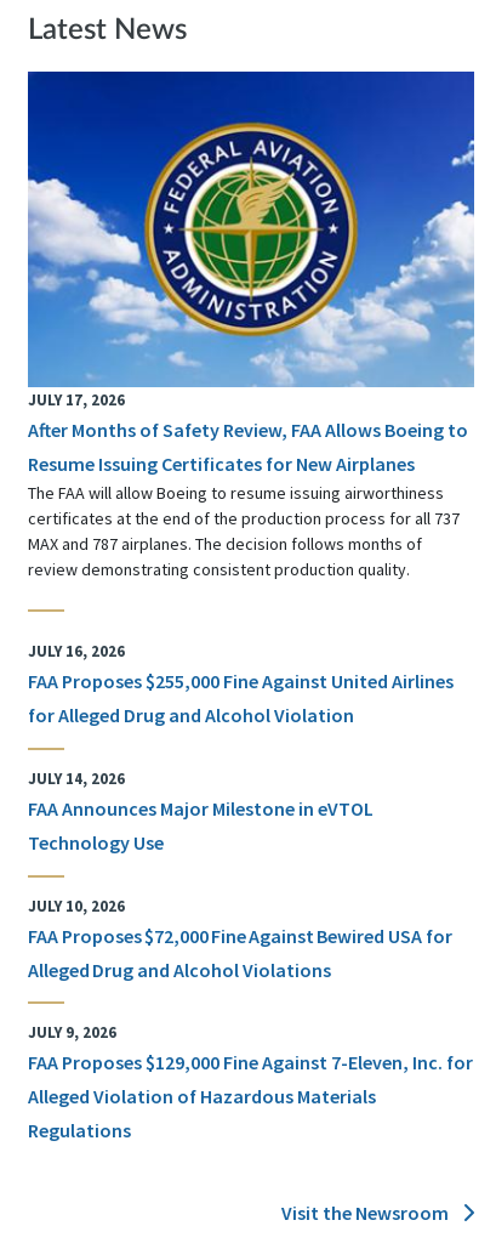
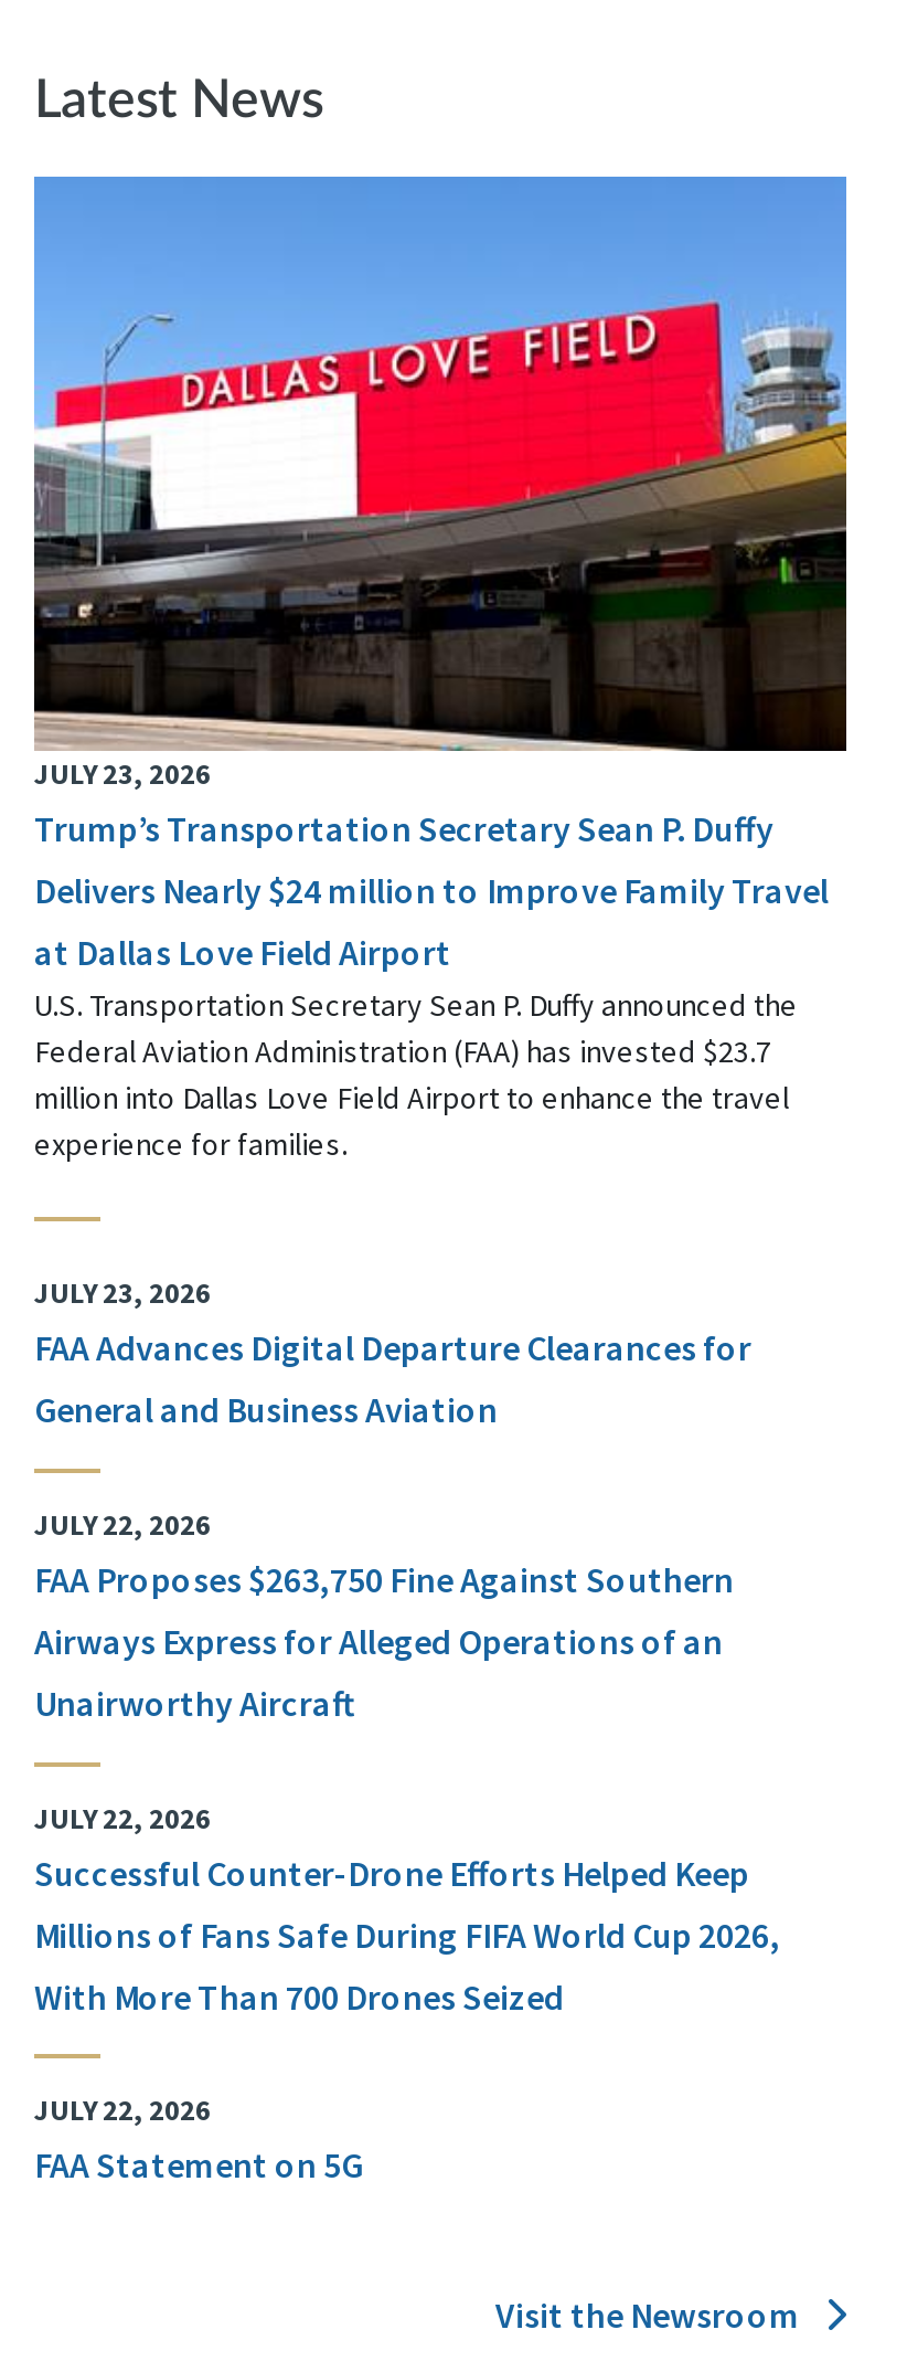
[27,70,475,580] [image] | JULY 17, 2026 | After Months of Safety Review, FAA Allows Boeing to | Resume Issuing Certificates for New Airplanes | The FAA will allow Boeing to resume issuing airworthiness | certificates at the end of the production process for all 737 | MAX and 787 airplanes. The decision follows months of | review demonstrating consistent production quality. -> [32,174,849,1163] [image] | JULY 23, 2026 | Trump’s Transportation Secretary Sean P. Duffy | Delivers Nearly $24 million to Improve Family Travel | at Dallas Love Field Airport | U.S. Transportation Secretary Sean P. Duffy announced the | Federal Aviation Administration (FAA) has invested $23.7 | million into Dallas Love Field Airport to enhance the travel | experience for families.
[28,641,454,728] JULY 16, 2026 | FAA Proposes $255,000 Fine Against United Airlines | for Alleged Drug and Alcohol Violation -> [34,1275,751,1432] JULY 23, 2026 | FAA Advances Digital Departure Clearances for | General and Business Aviation
[28,768,374,855] JULY 14, 2026 | FAA Announces Major Milestone in eVTOL | Technology Use -> [34,1506,734,1725] JULY 22, 2026 | FAA Proposes $263,750 Fine Against Southern | Airways Express for Alleged Operations of an | Unairworthy Aircraft
[28,895,452,982] JULY 10, 2026 | FAA Proposes $72,000 Fine Against Bewired USA for | Alleged Drug and Alcohol Violations -> [34,1799,780,2018] JULY 22, 2026 | Successful Counter-Drone Efforts Helped Keep | Millions of Fans Safe During FIFA World Cup 2026, | With More Than 700 Drones Seized
[28,1022,473,1142] JULY 9, 2026 | FAA Proposes $129,000 Fine Against 7-Eleven, Inc. for | Alleged Violation of Hazardous Materials | Regulations -> [34,2092,363,2187] JULY 22, 2026 | FAA Statement on 5G

